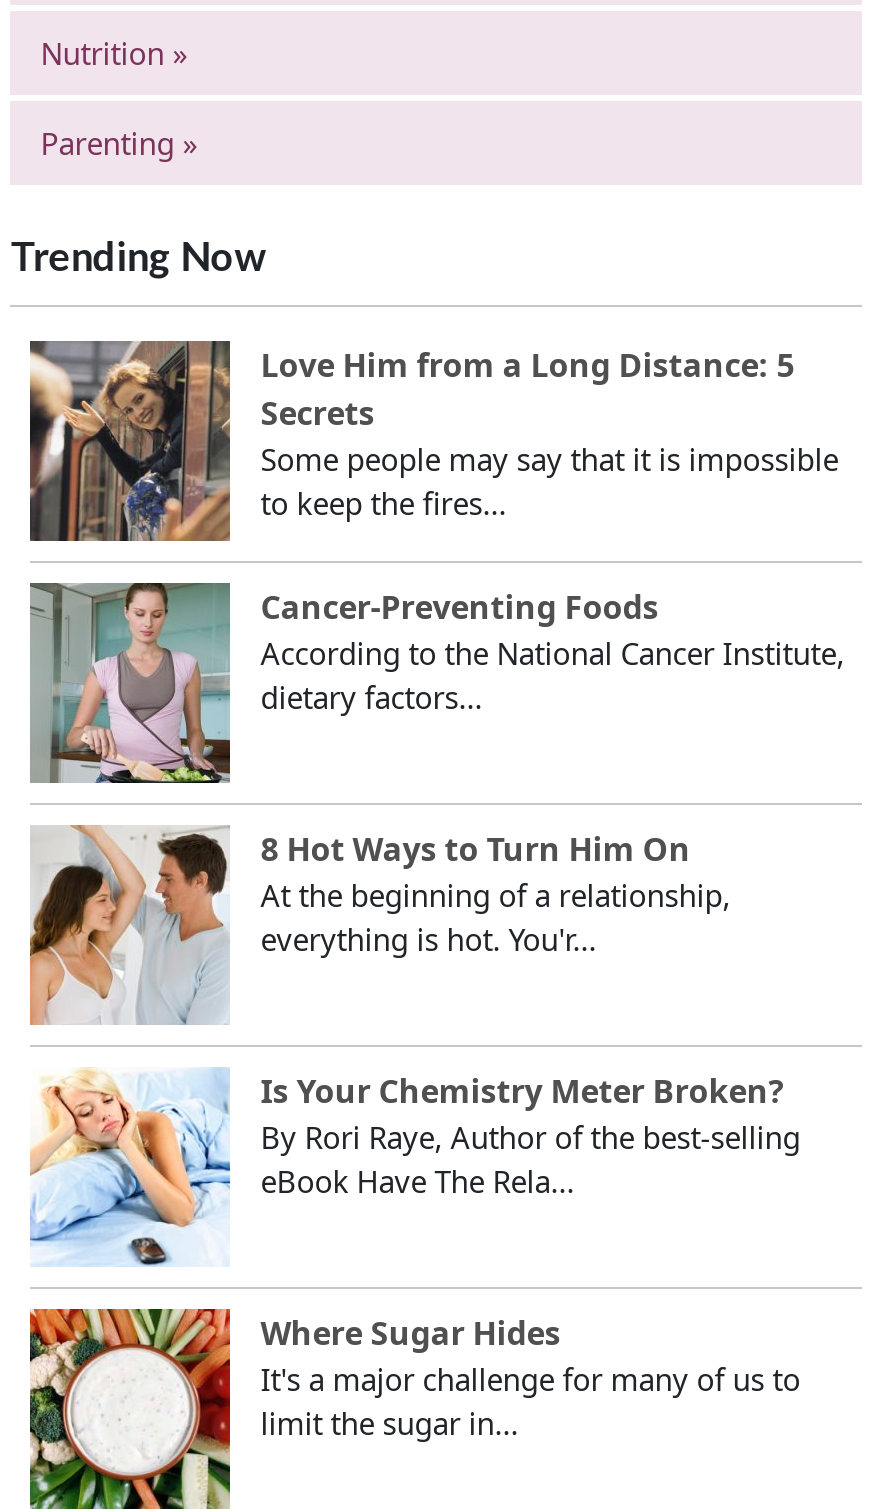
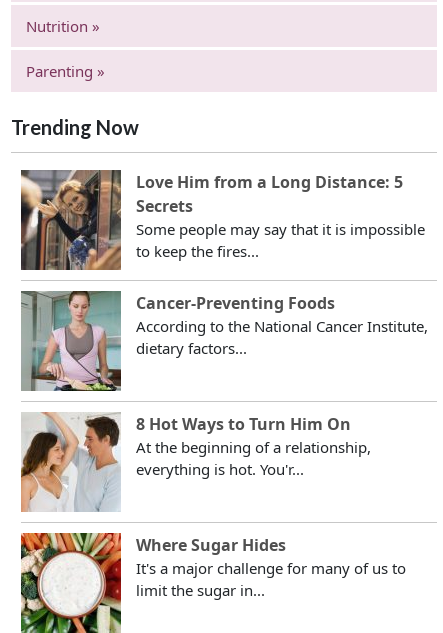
[30,1069,800,1267] [image] | Is Your Chemistry Meter Broken? | By Rori Raye, Author of the best-selling | eBook Have The Rela... -> none

